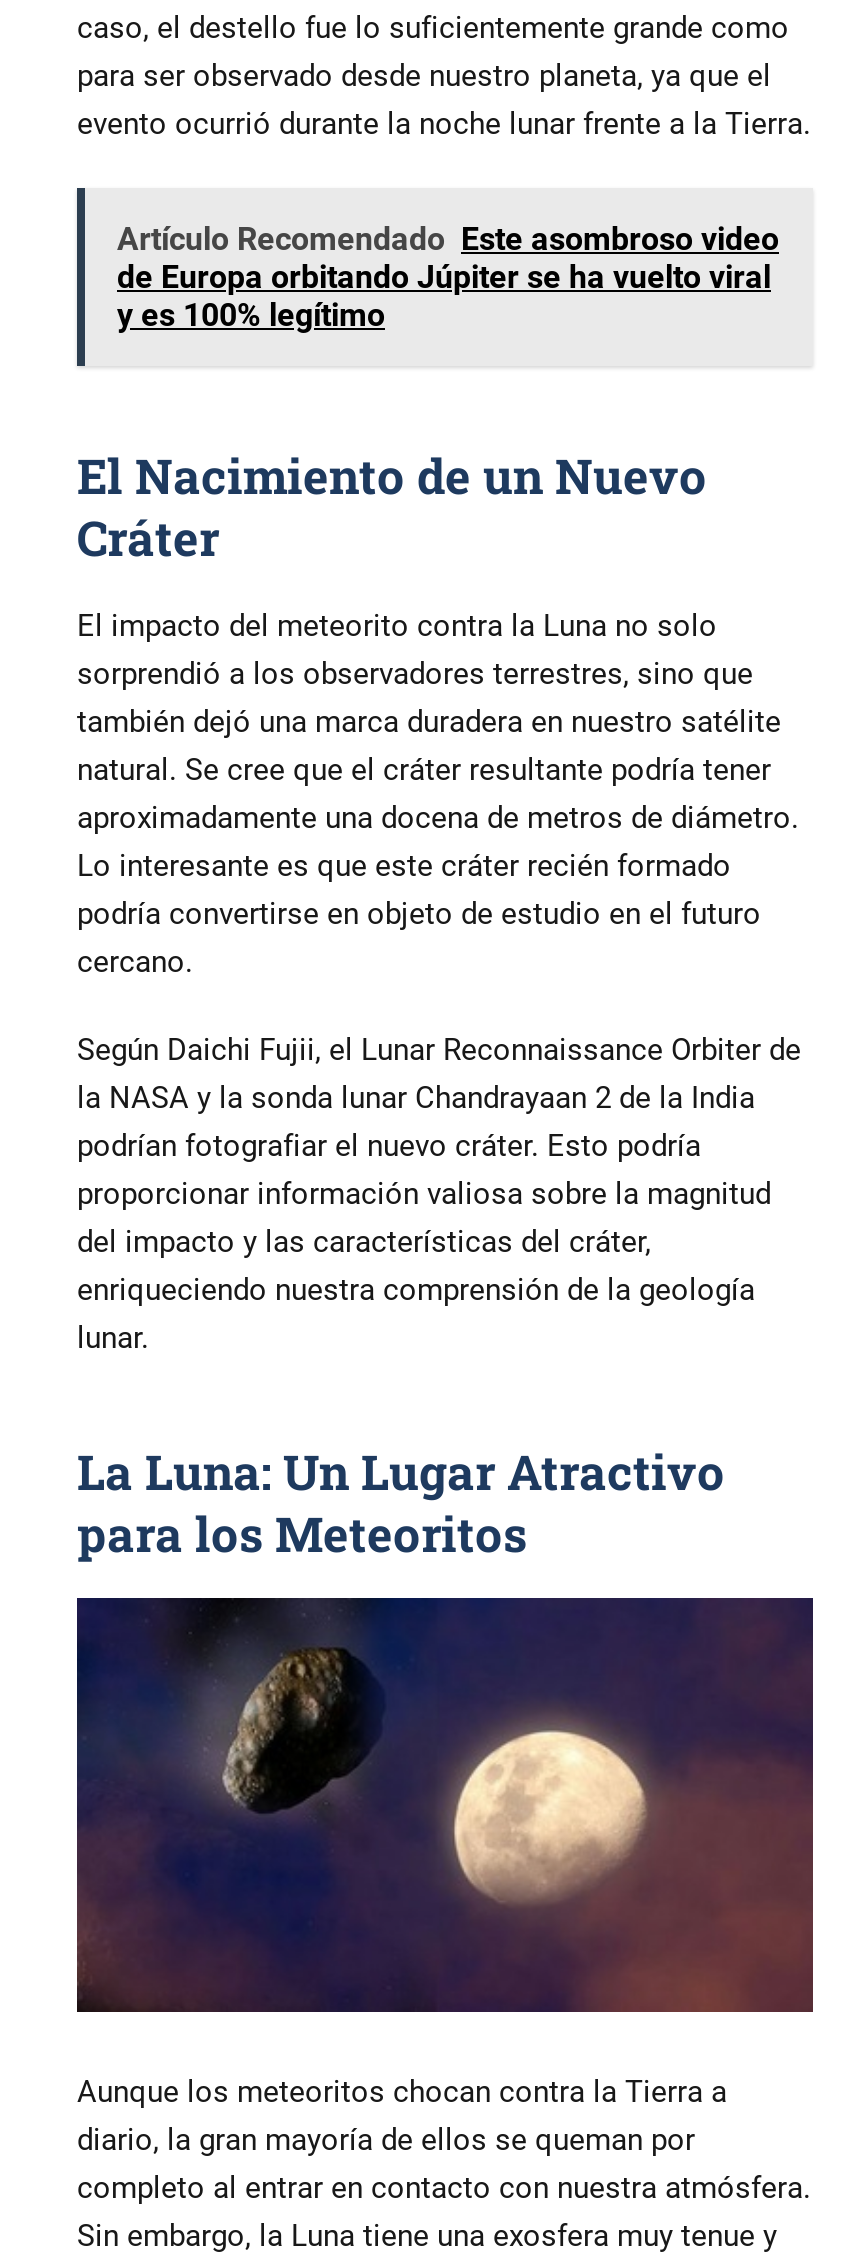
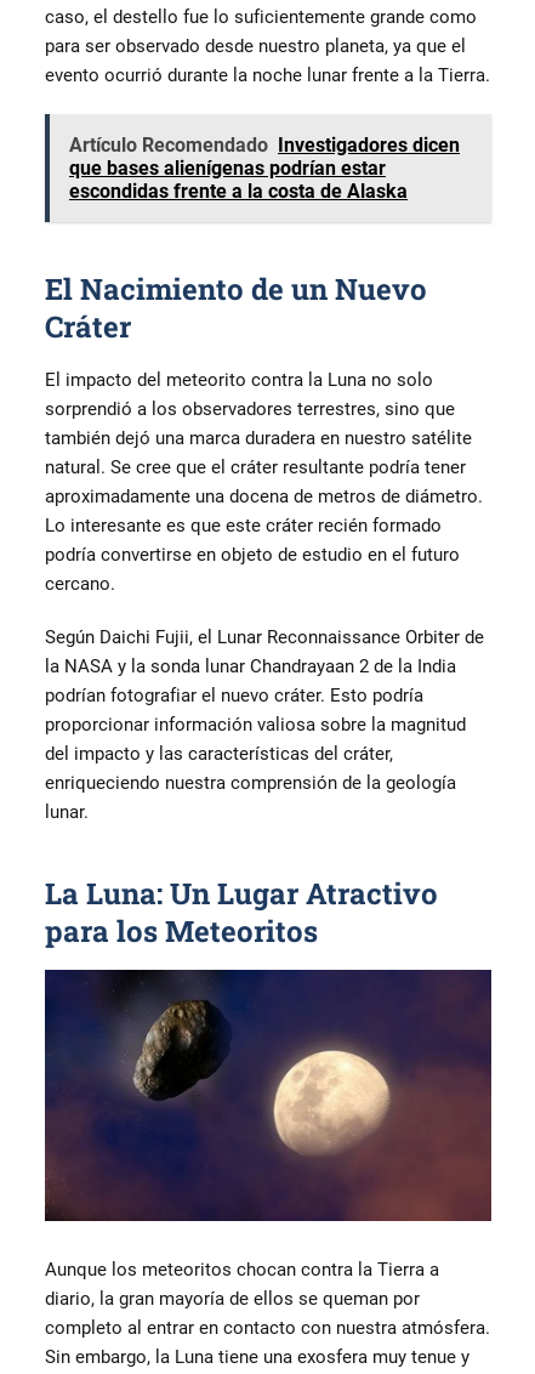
[117,220,779,334] Artículo Recomendado Este asombroso video | de Europa orbitando Júpiter se ha vuelto viral | y es 100% legítimo -> [69,134,460,203] Artículo Recomendado Investigadores dicen | que bases alienígenas podrían estar | escondidas frente a la costa de Alaska

